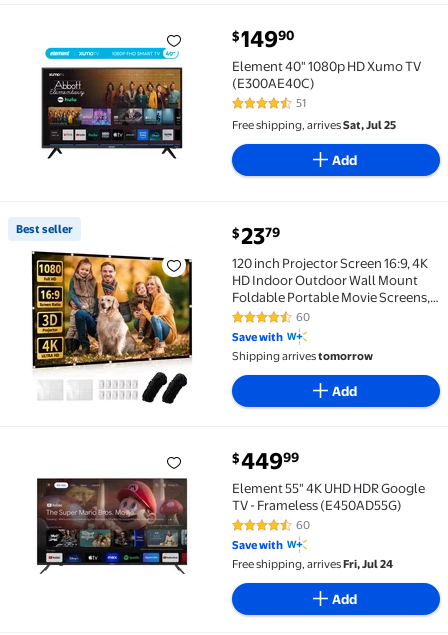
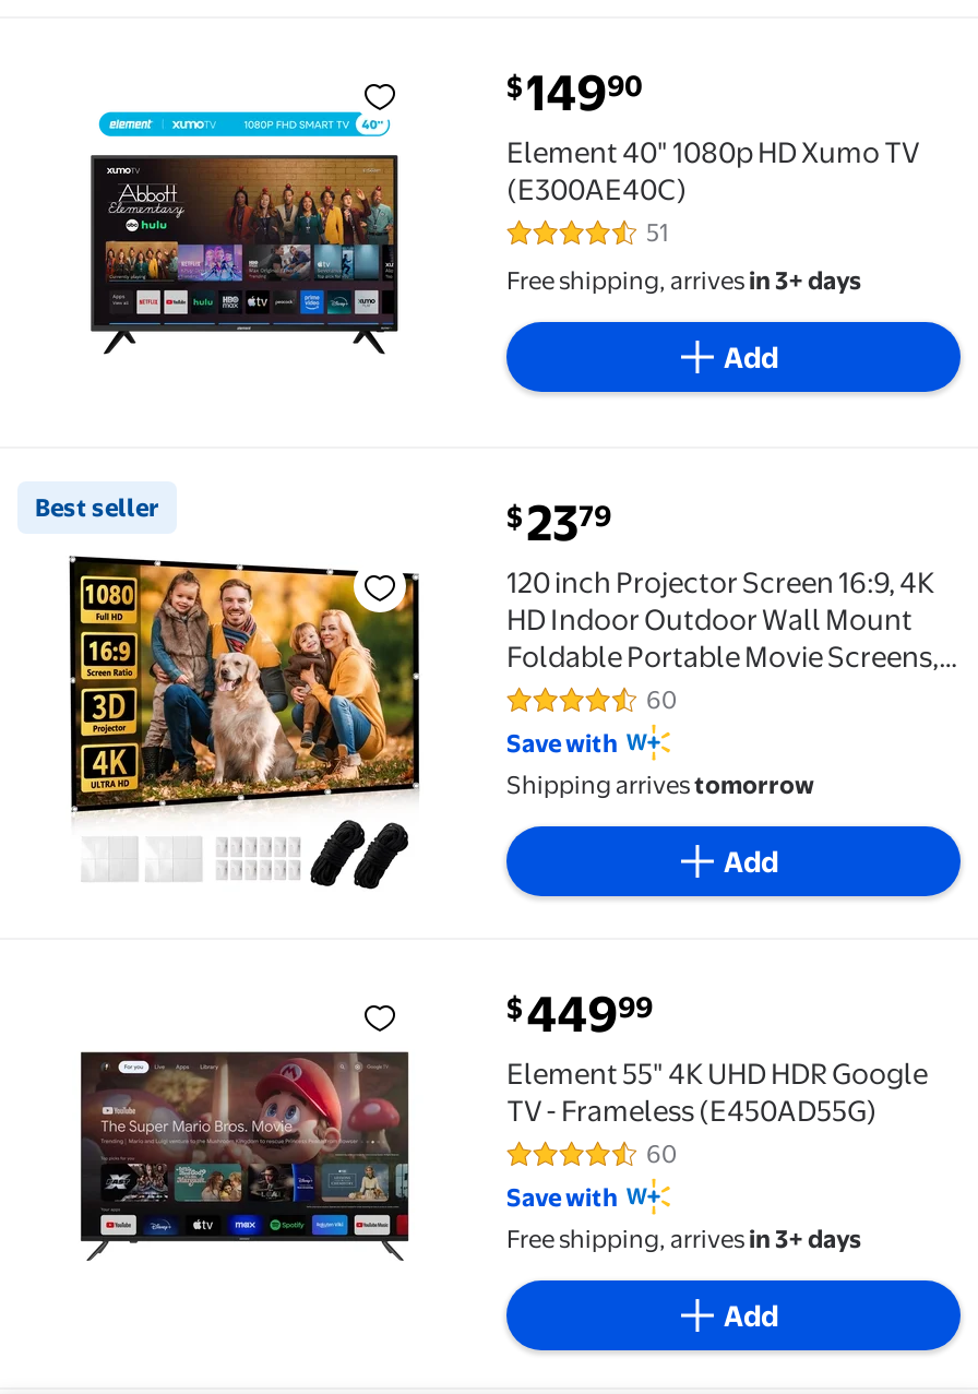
[232,118,396,132] Free shipping, arrives Sat, Jul 25 -> [506,265,862,296] Free shipping, arrives in 3+ days
[232,557,393,571] Free shipping, arrives Fri, Jul 24 -> [506,1224,862,1254] Free shipping, arrives in 3+ days

